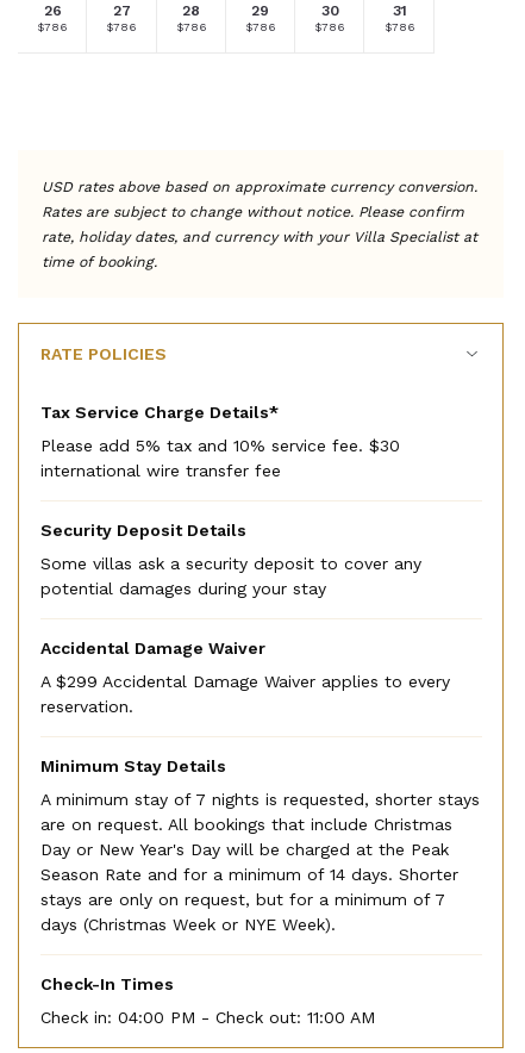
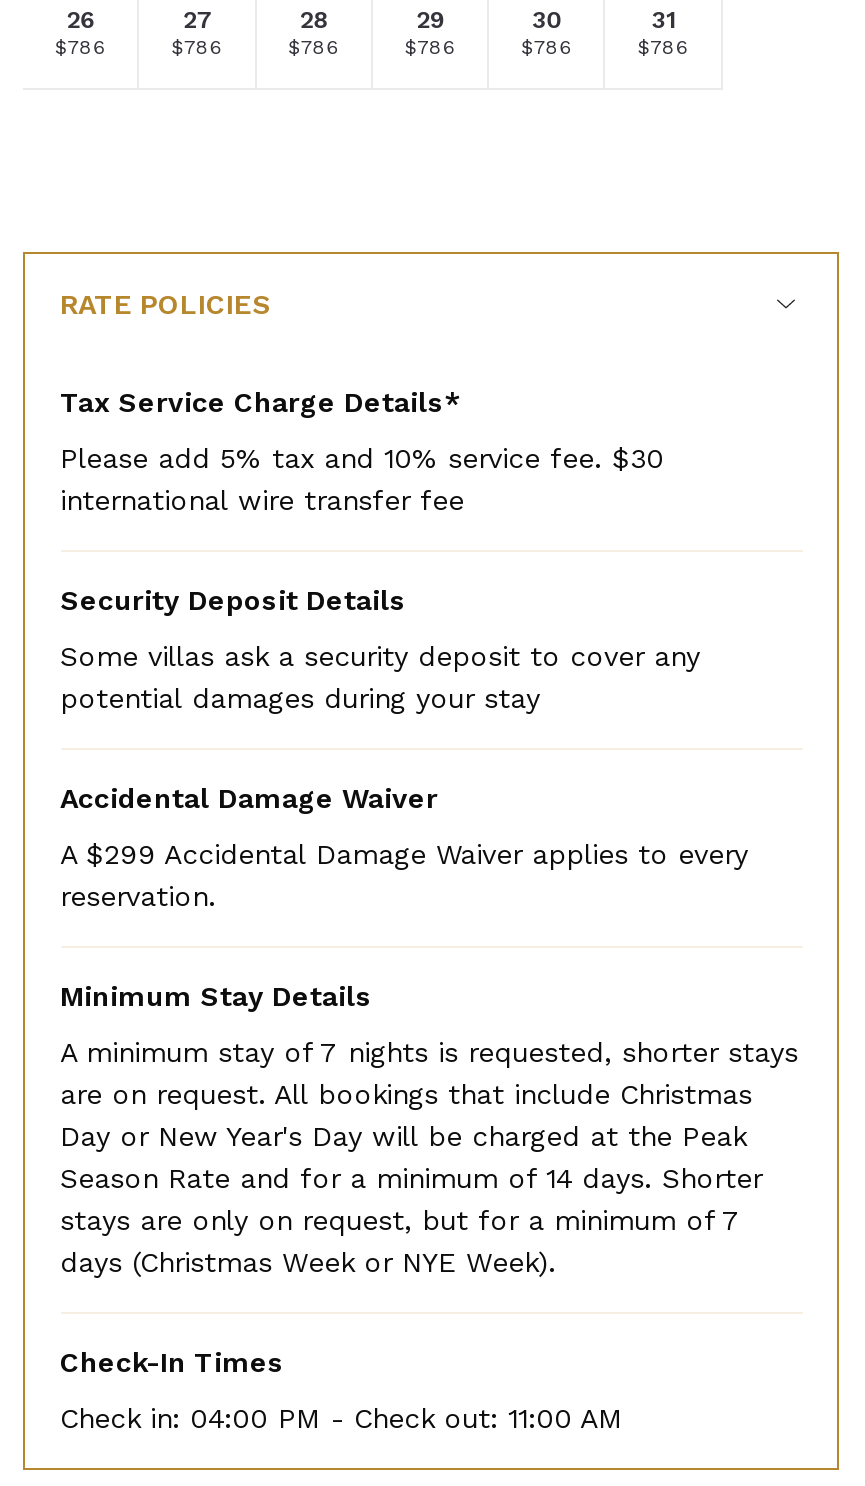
[42,179,477,271] USD rates above based on approximate currency conversion. | Rates are subject to change without notice. Please confirm | rate, holiday dates, and currency with your Villa Specialist at | time of booking. -> none

